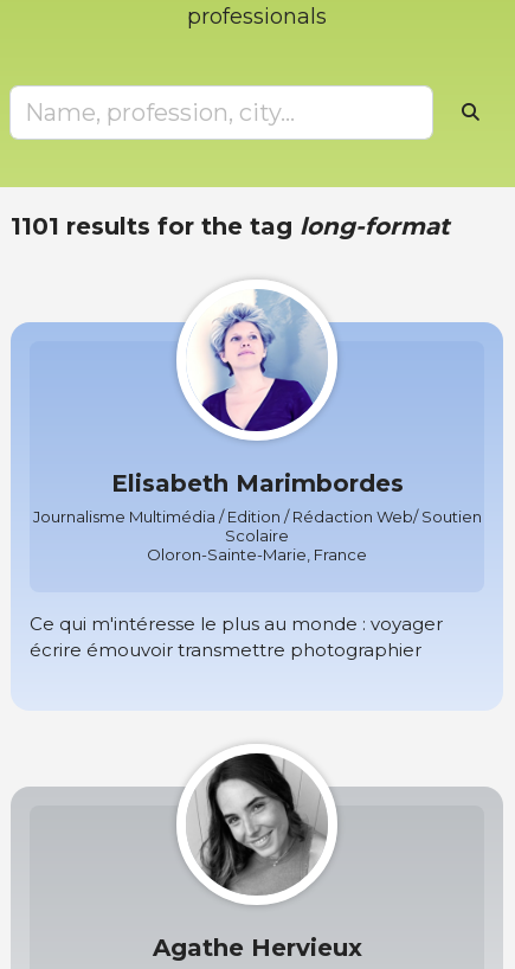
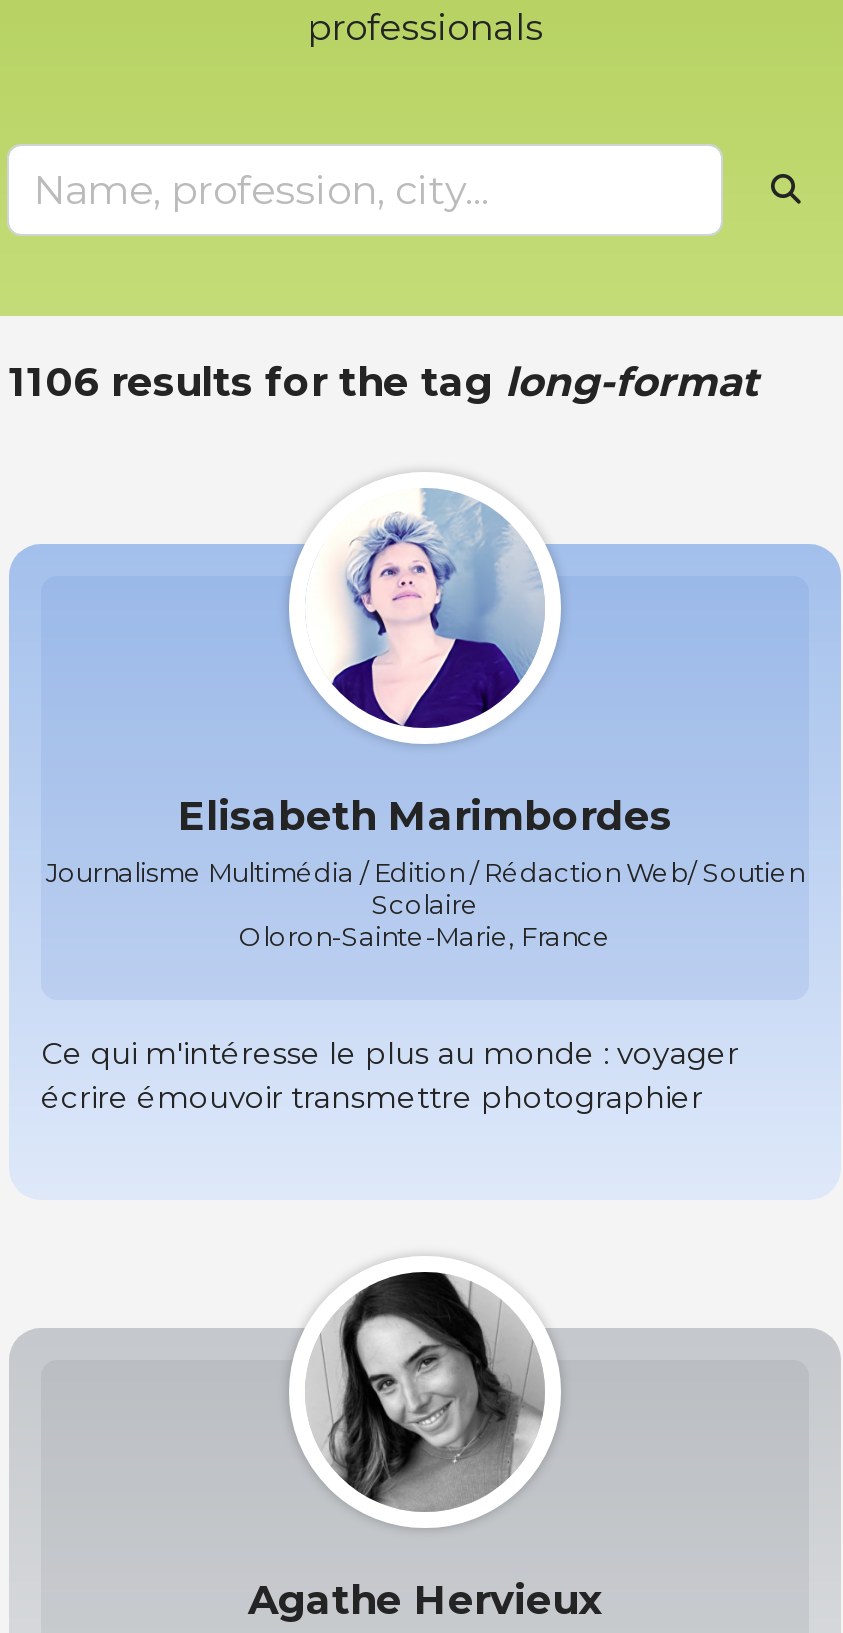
[11,212,450,240] 1101 results for the tag long-format -> [9,358,759,406] 1106 results for the tag long-format

